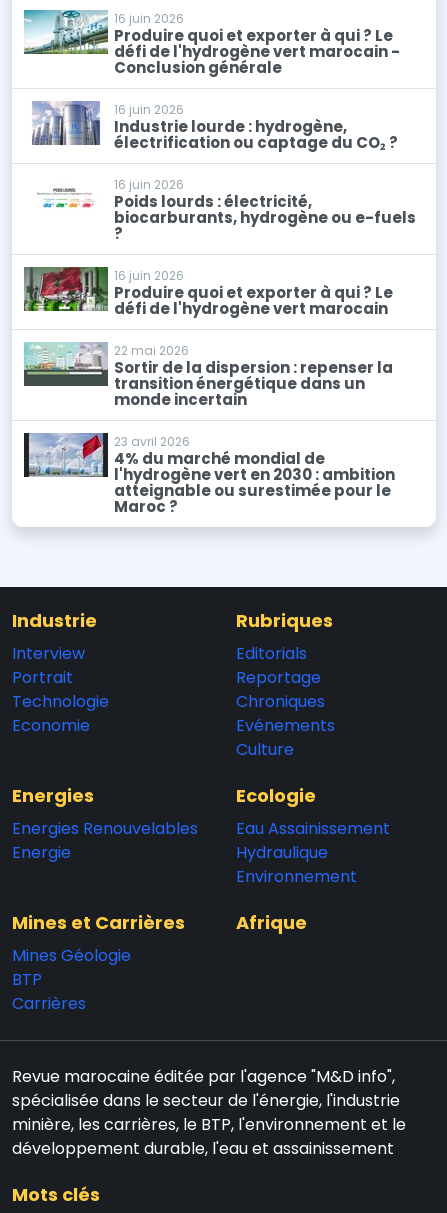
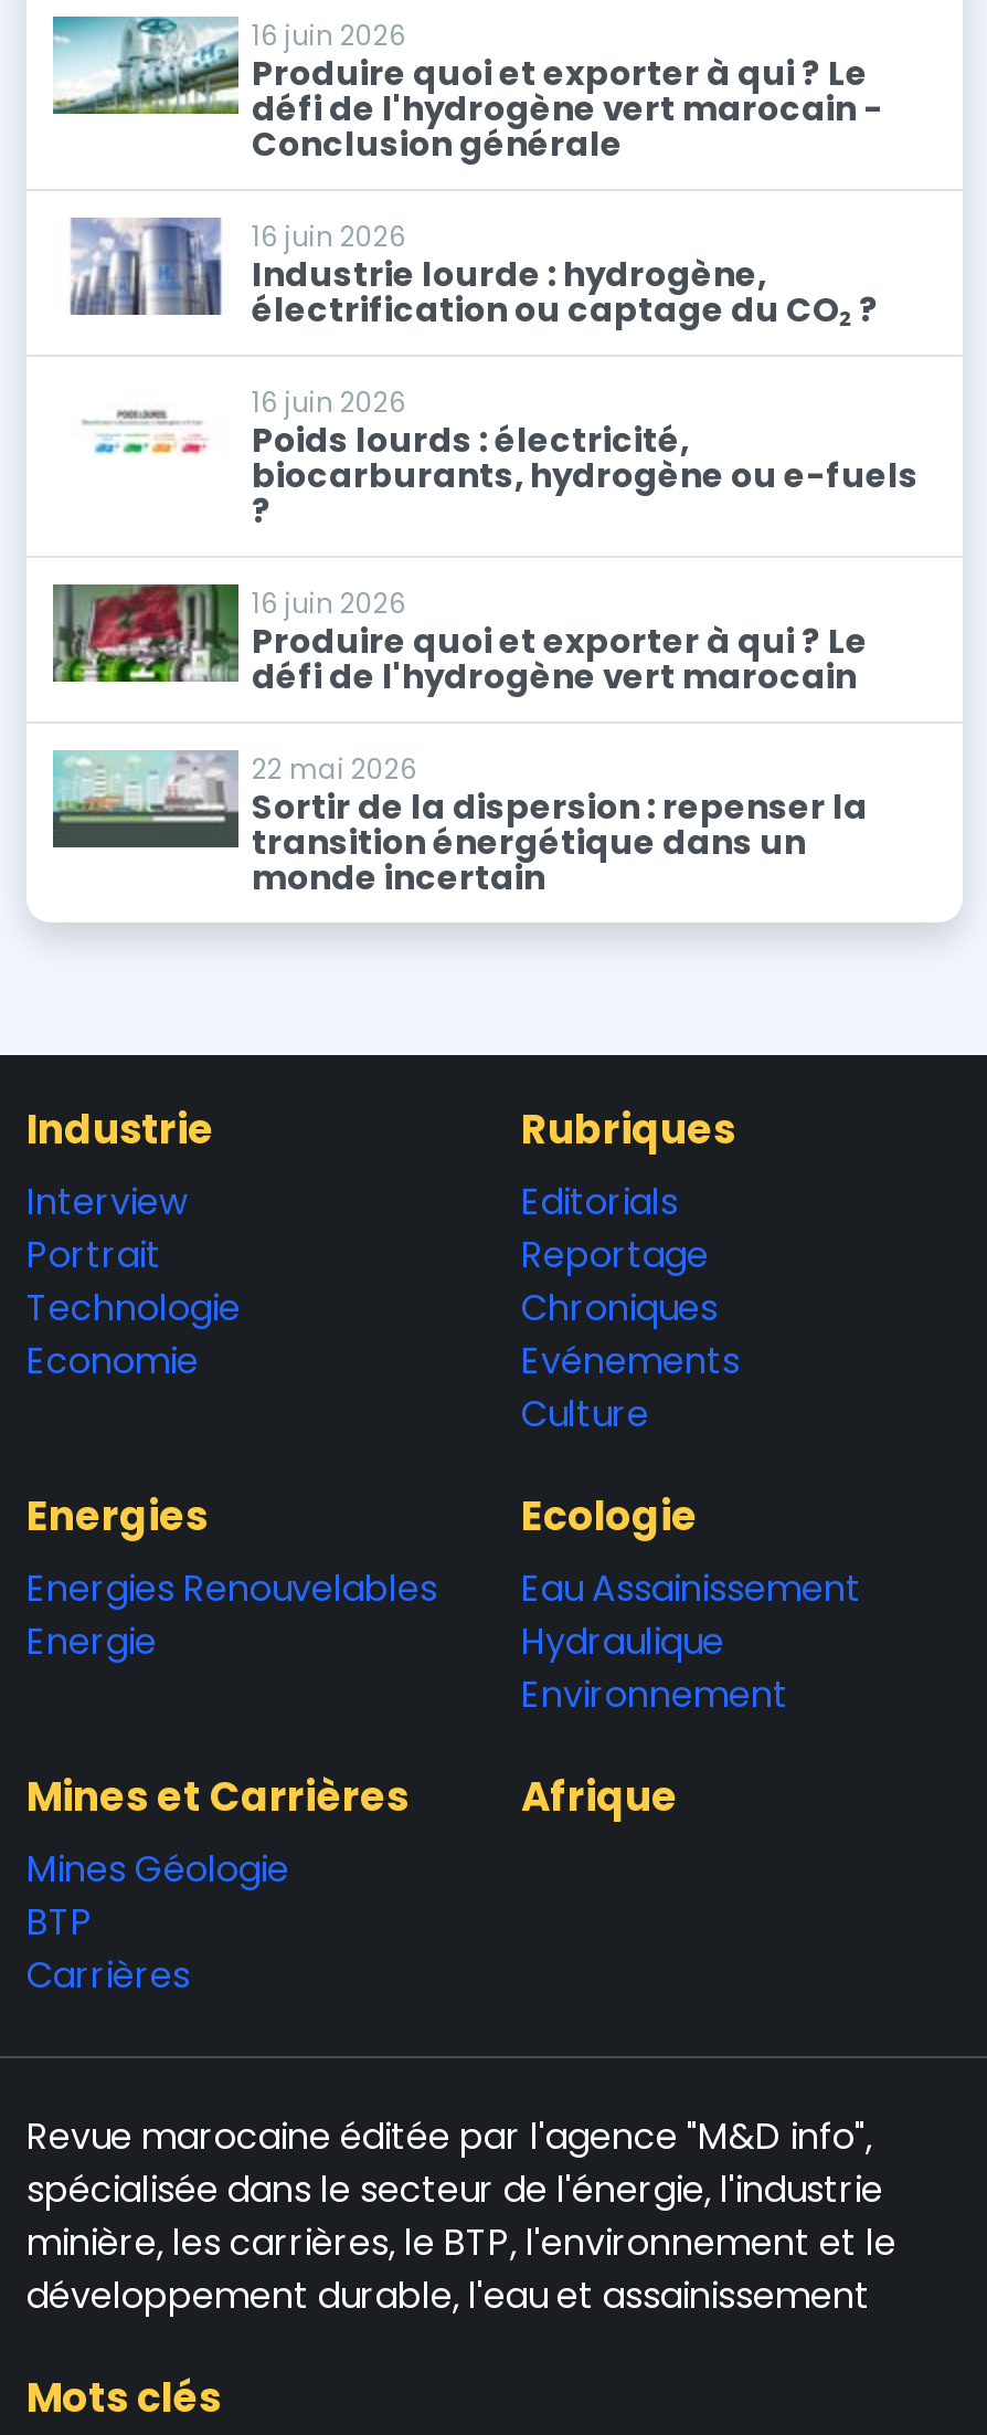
[23,432,395,517] [image] | 23 avril 2026 | 4% du marché mondial de | l'hydrogène vert en 2030 : ambition | atteignable ou surestimée pour le | Maroc ? -> none

